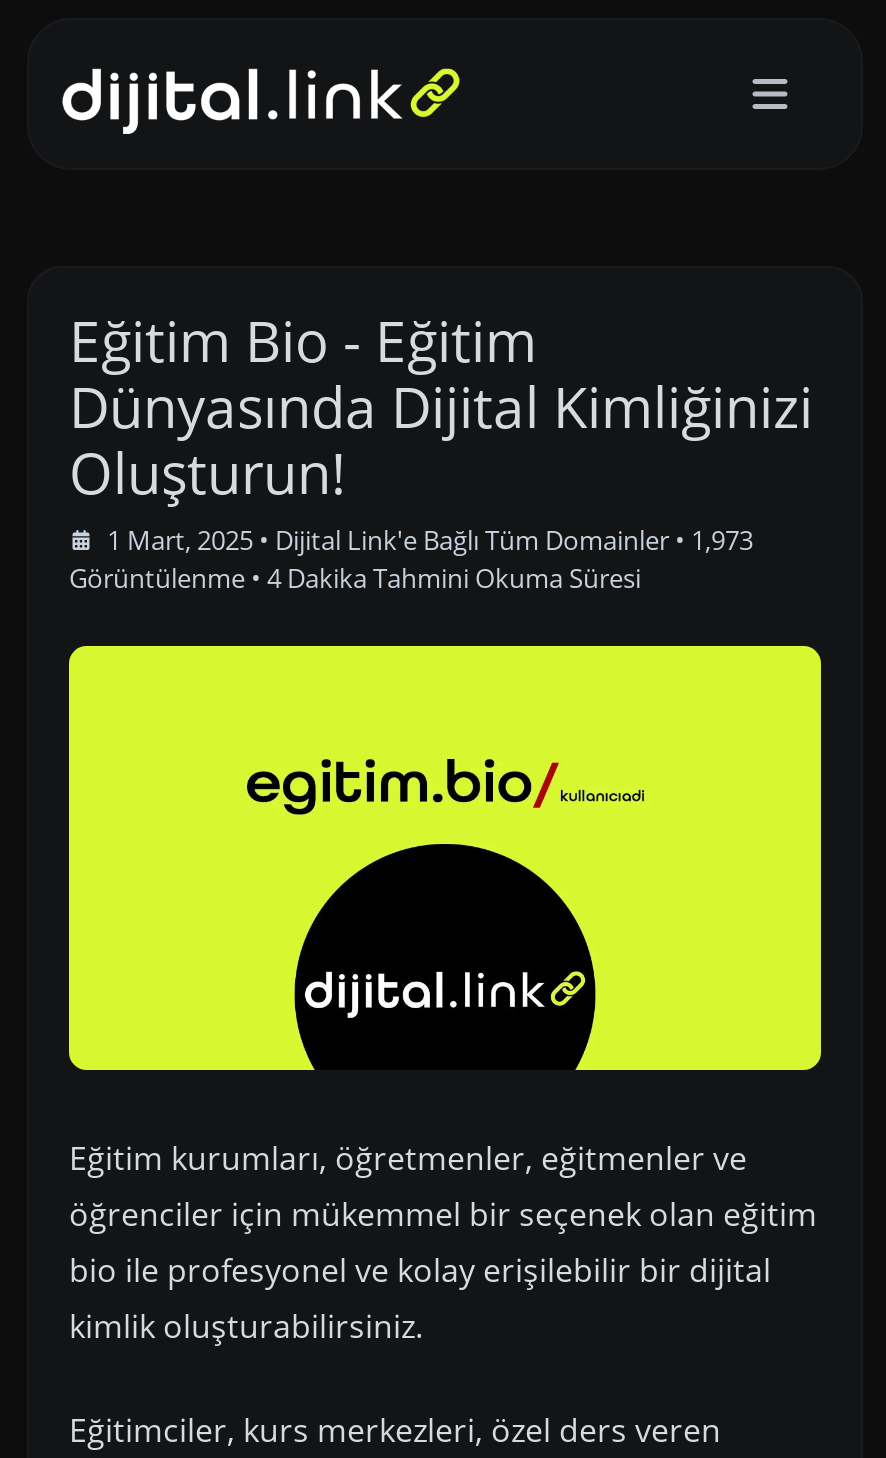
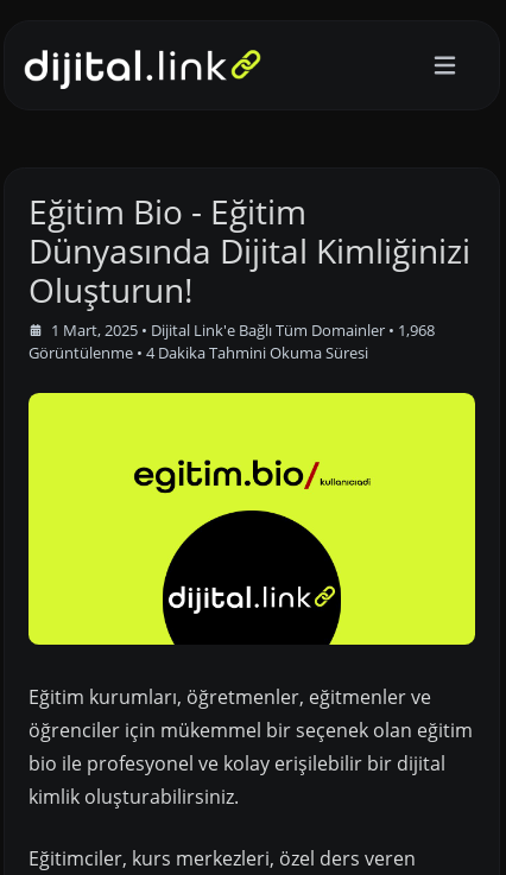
[101,522,753,558] 1 Mart, 2025 • Dijital Link'e Bağlı Tüm Domainler • 1,973 -> [48,319,435,341] 1 Mart, 2025 • Dijital Link'e Bağlı Tüm Domainler • 1,968

